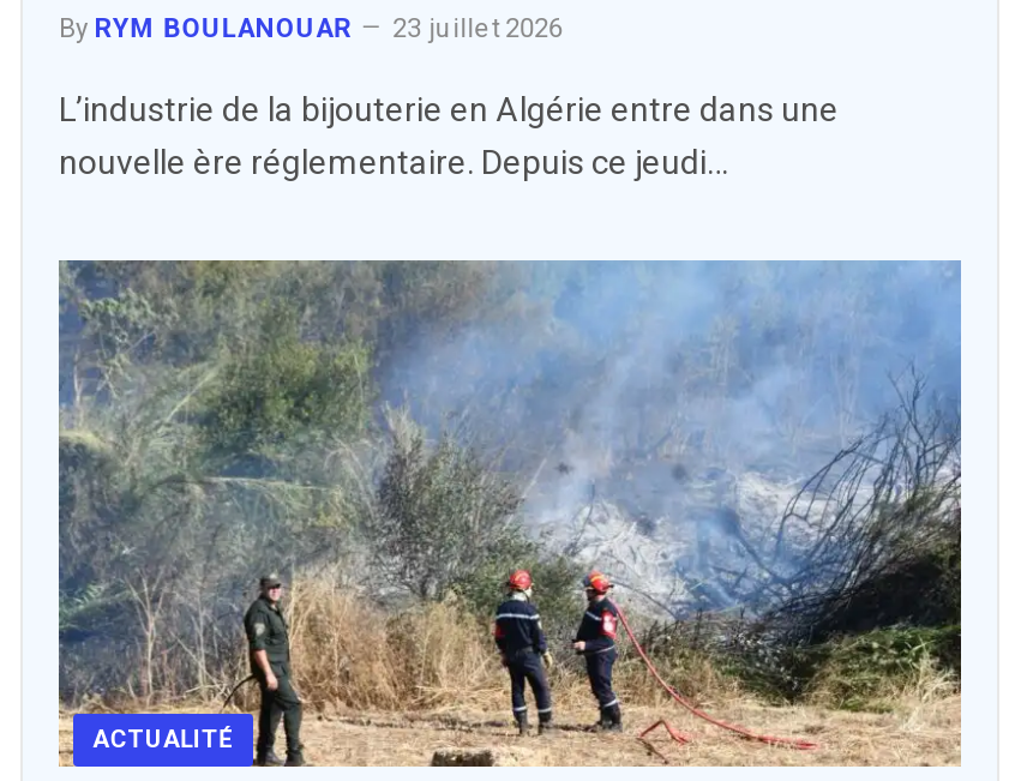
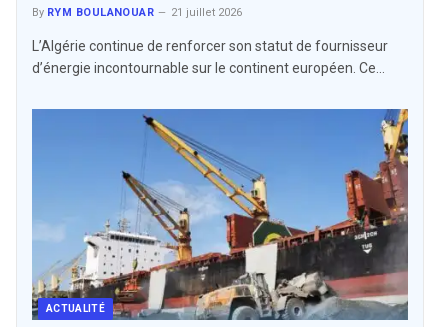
[59,12,563,44] By RYM BOULANOUAR 23 juillet 2026 -> [32,6,242,19] By RYM BOULANOUAR 21 juillet 2026
[59,89,839,180] L’industrie de la bijouterie en Algérie entre dans une | nouvelle ère réglementaire. Depuis ce jeudi… -> [32,38,388,76] L’Algérie continue de renforcer son statut de fournisseur | d’énergie incontournable sur le continent européen. Ce…
[56,258,963,769] [image] -> [31,108,409,321] [image]

